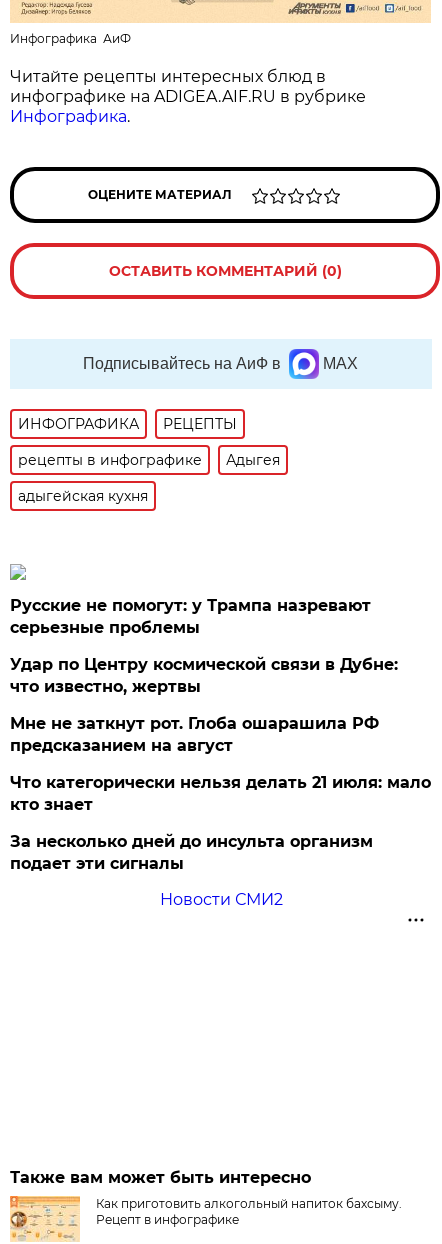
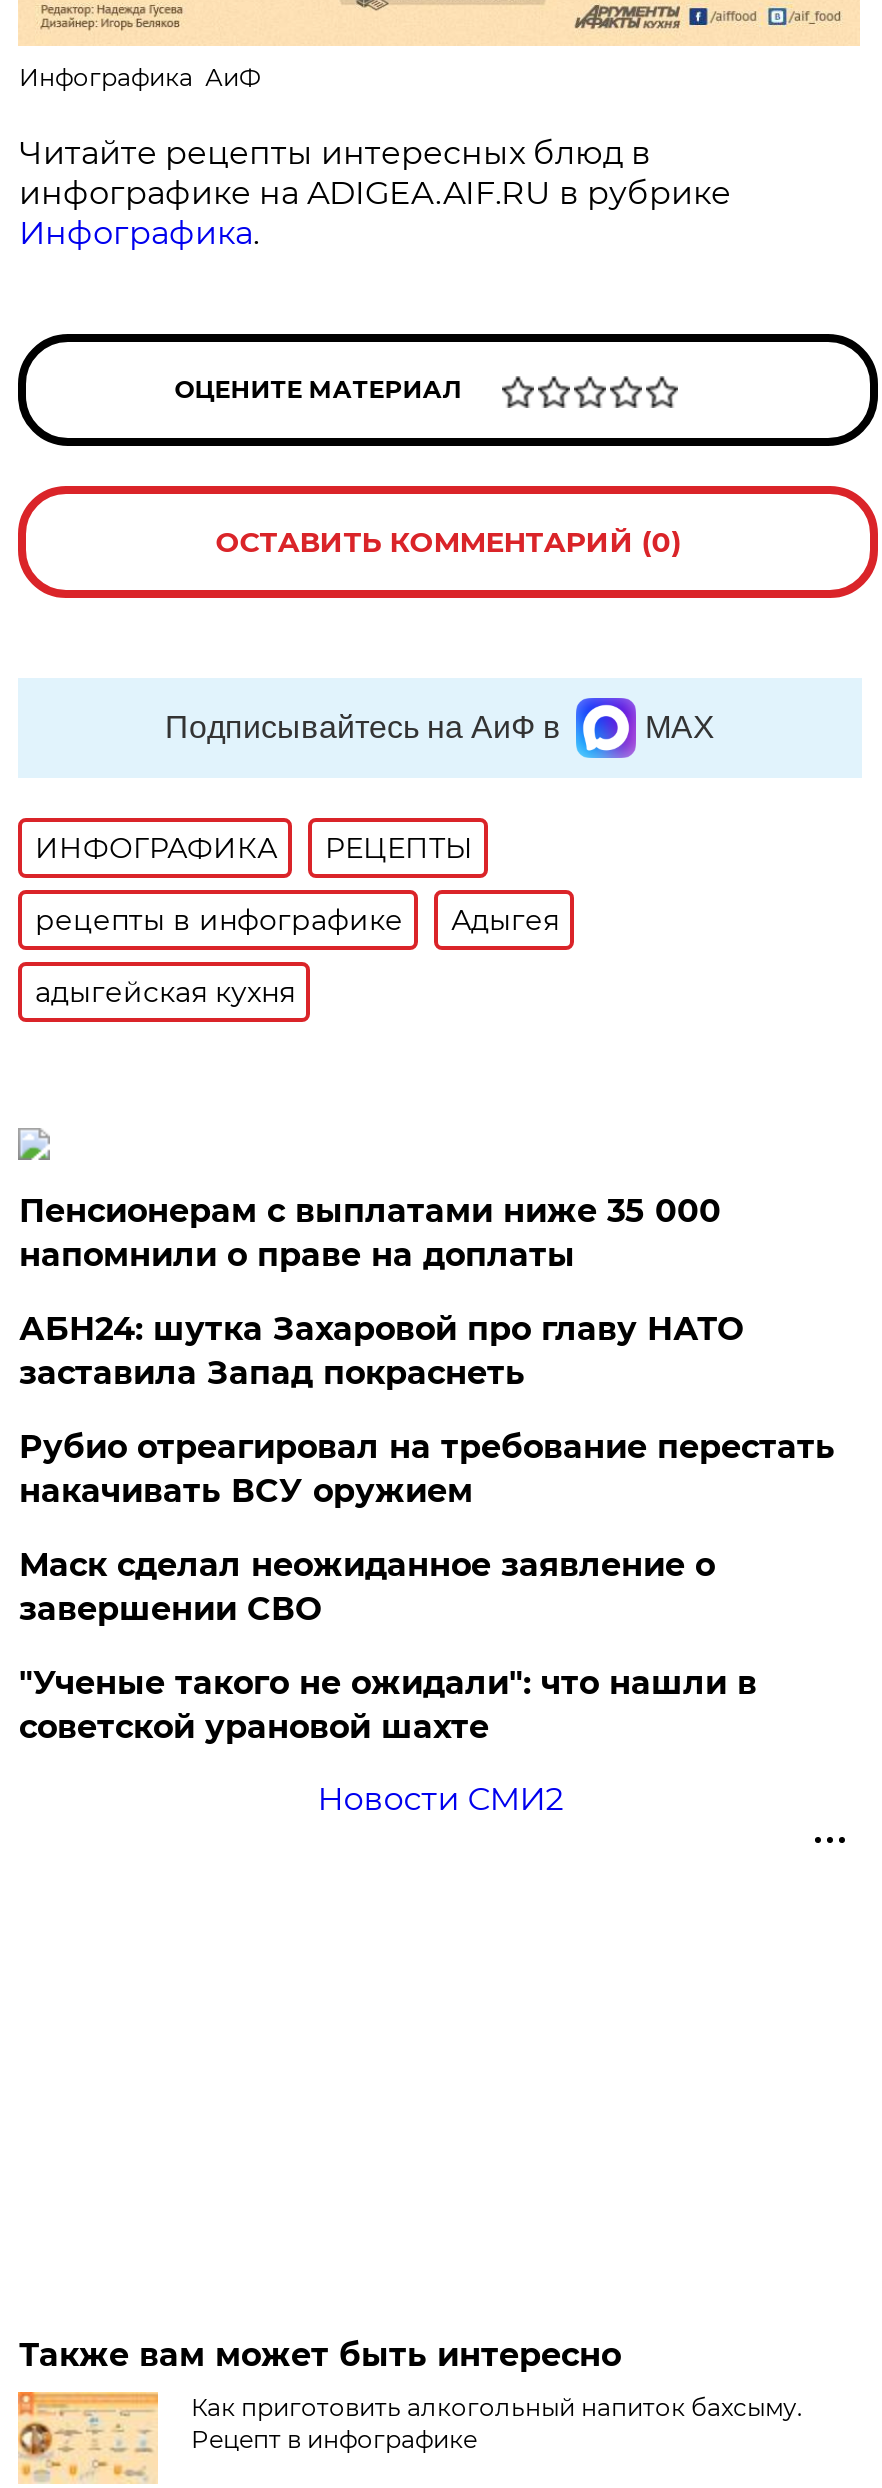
[10,596,371,637] Русские не помогут: у Трампа назревают | серьезные проблемы -> [19,1192,721,1274] Пенсионерам с выплатами ниже 35 000 | напомнили о праве на доплаты
[10,655,398,696] Удар по Центру космической связи в Дубне: | что известно, жертвы -> [19,1310,743,1392] АБН24: шутка Захаровой про главу НАТО | заставила Запад покраснеть
[10,714,379,755] Мне не заткнут рот. Глоба ошарашила РФ | предсказанием на август -> [19,1428,835,1510] Рубио отреагировал на требование перестать | накачивать ВСУ оружием
[10,773,431,814] Что категорически нельзя делать 21 июля: мало | кто знает -> [19,1546,715,1628] Маск сделал неожиданное заявление о | завершении СВО
[10,832,373,873] За несколько дней до инсульта организм | подает эти сигналы -> [19,1664,757,1746] "Ученые такого не ожидали": что нашли в | советской урановой шахте

